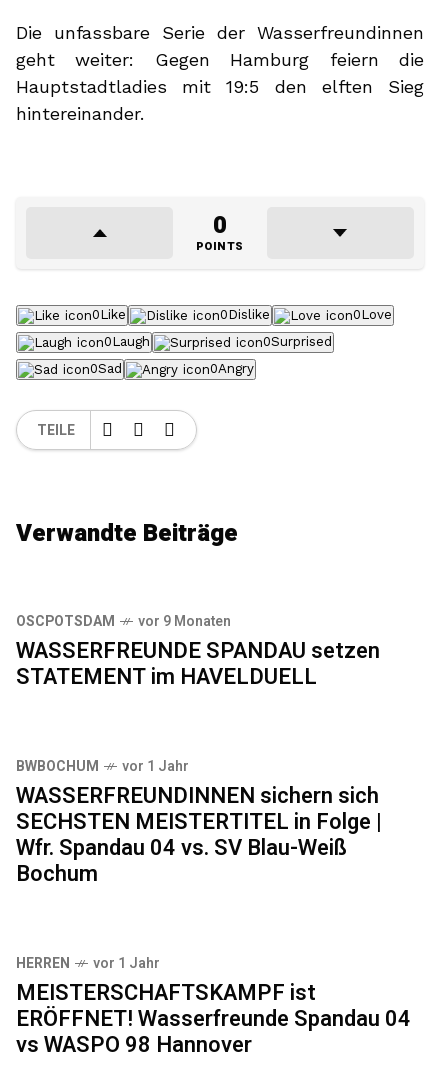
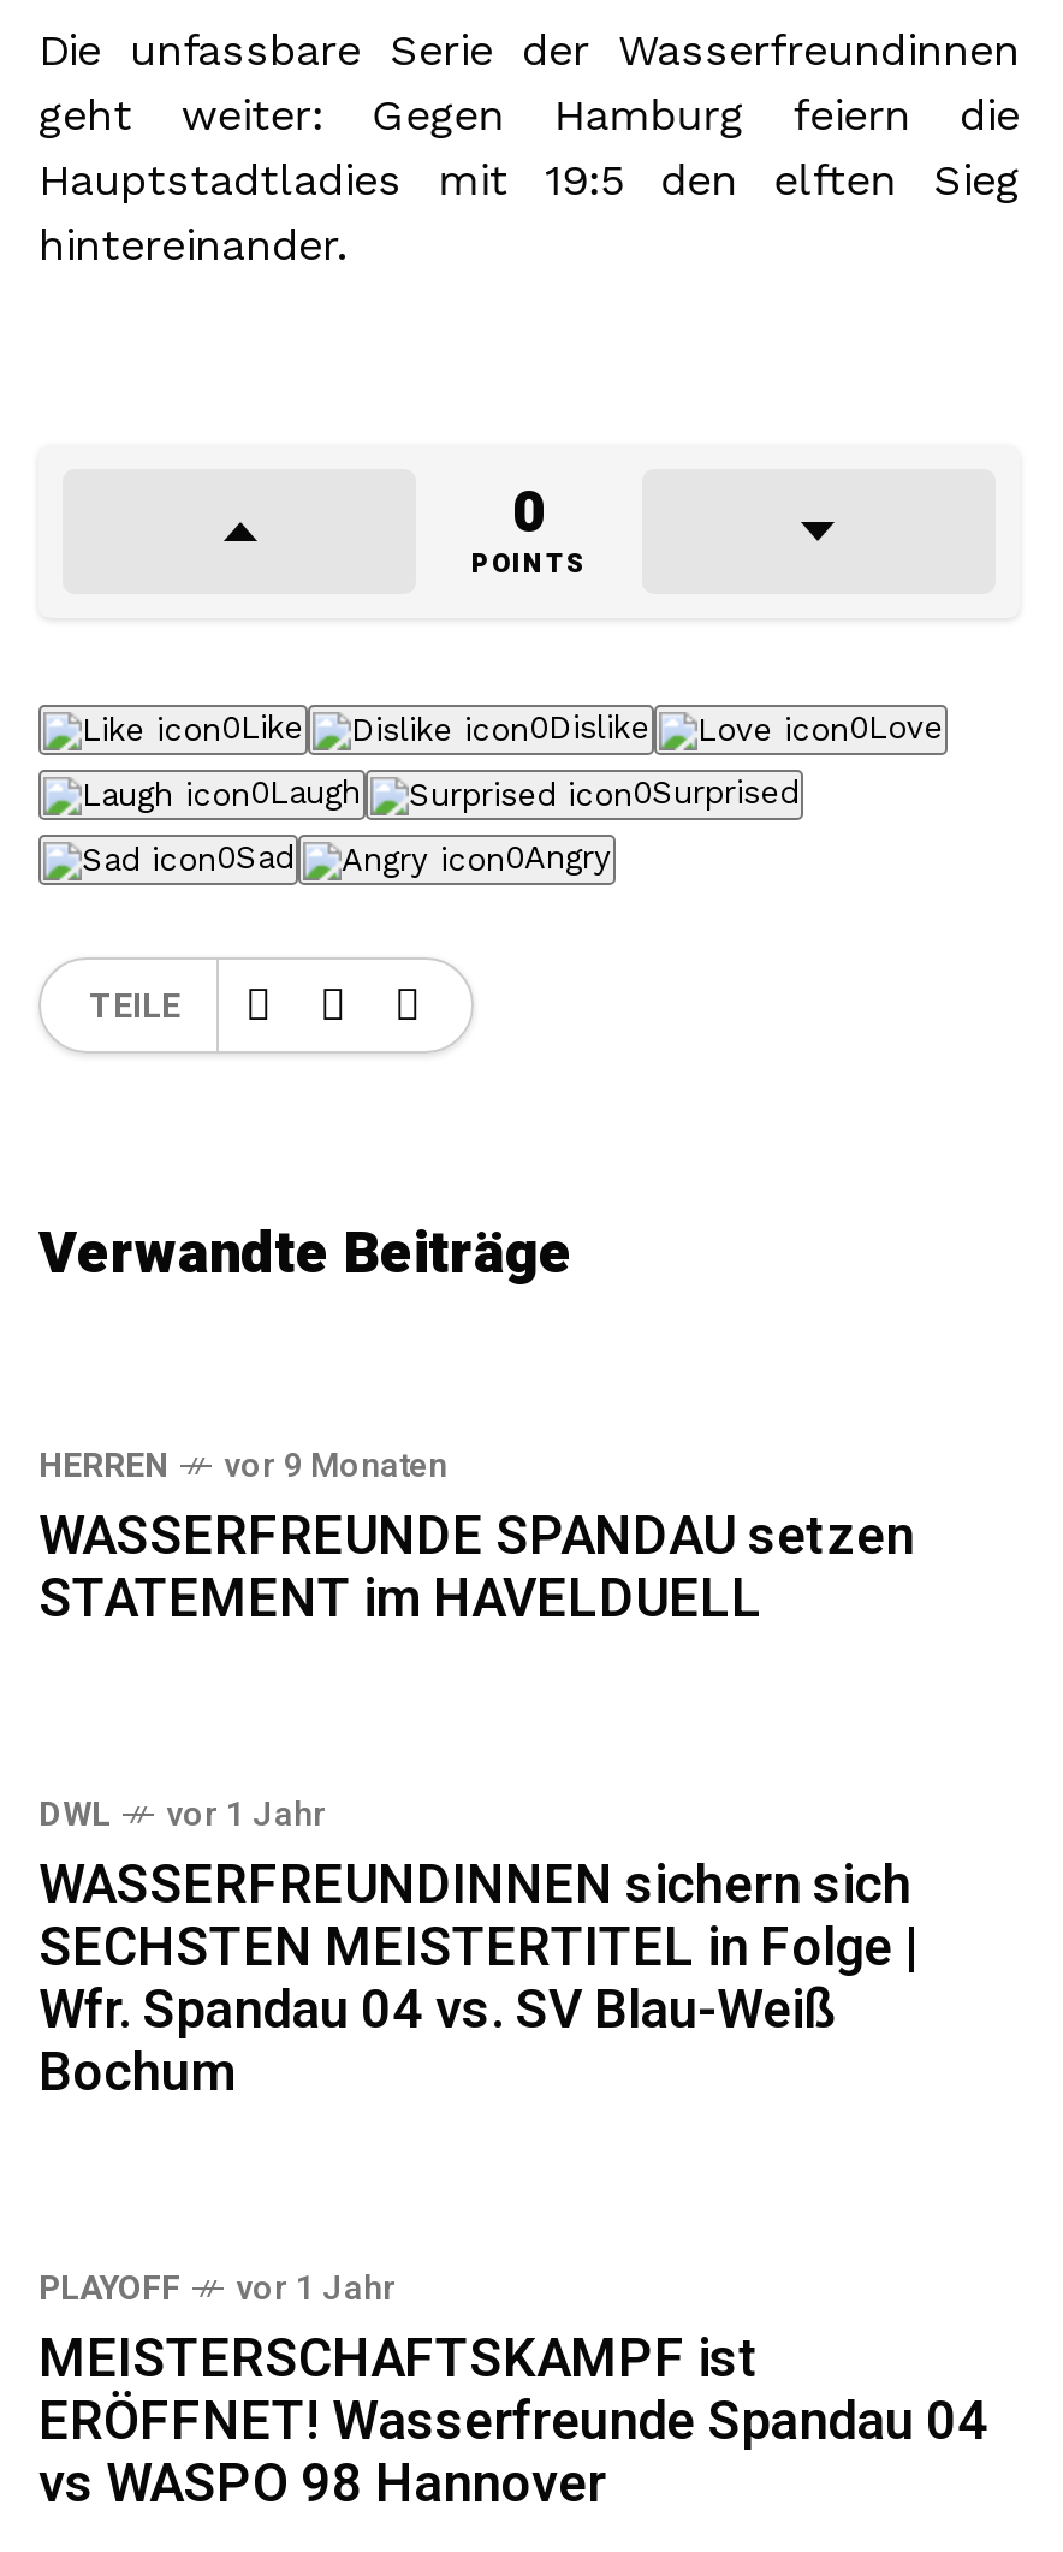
[16,611,115,632] OSCPOTSDAM -> none
[16,756,99,777] BWBOCHUM -> [38,1790,111,1840] DWL
moved [16,953,70,974] -> [38,1441,168,1492]: HERREN
none -> [38,2264,180,2314] PLAYOFF

